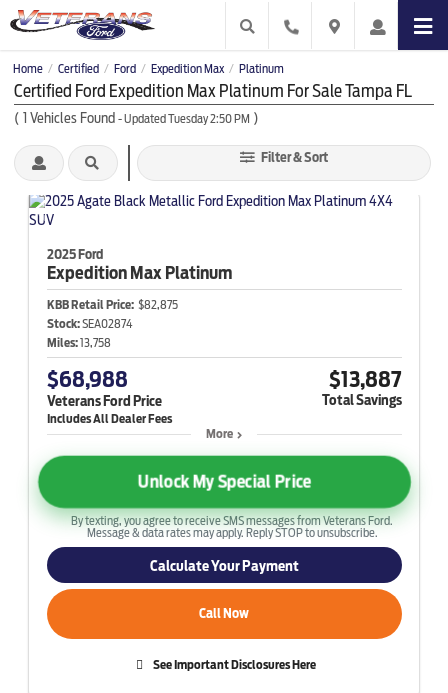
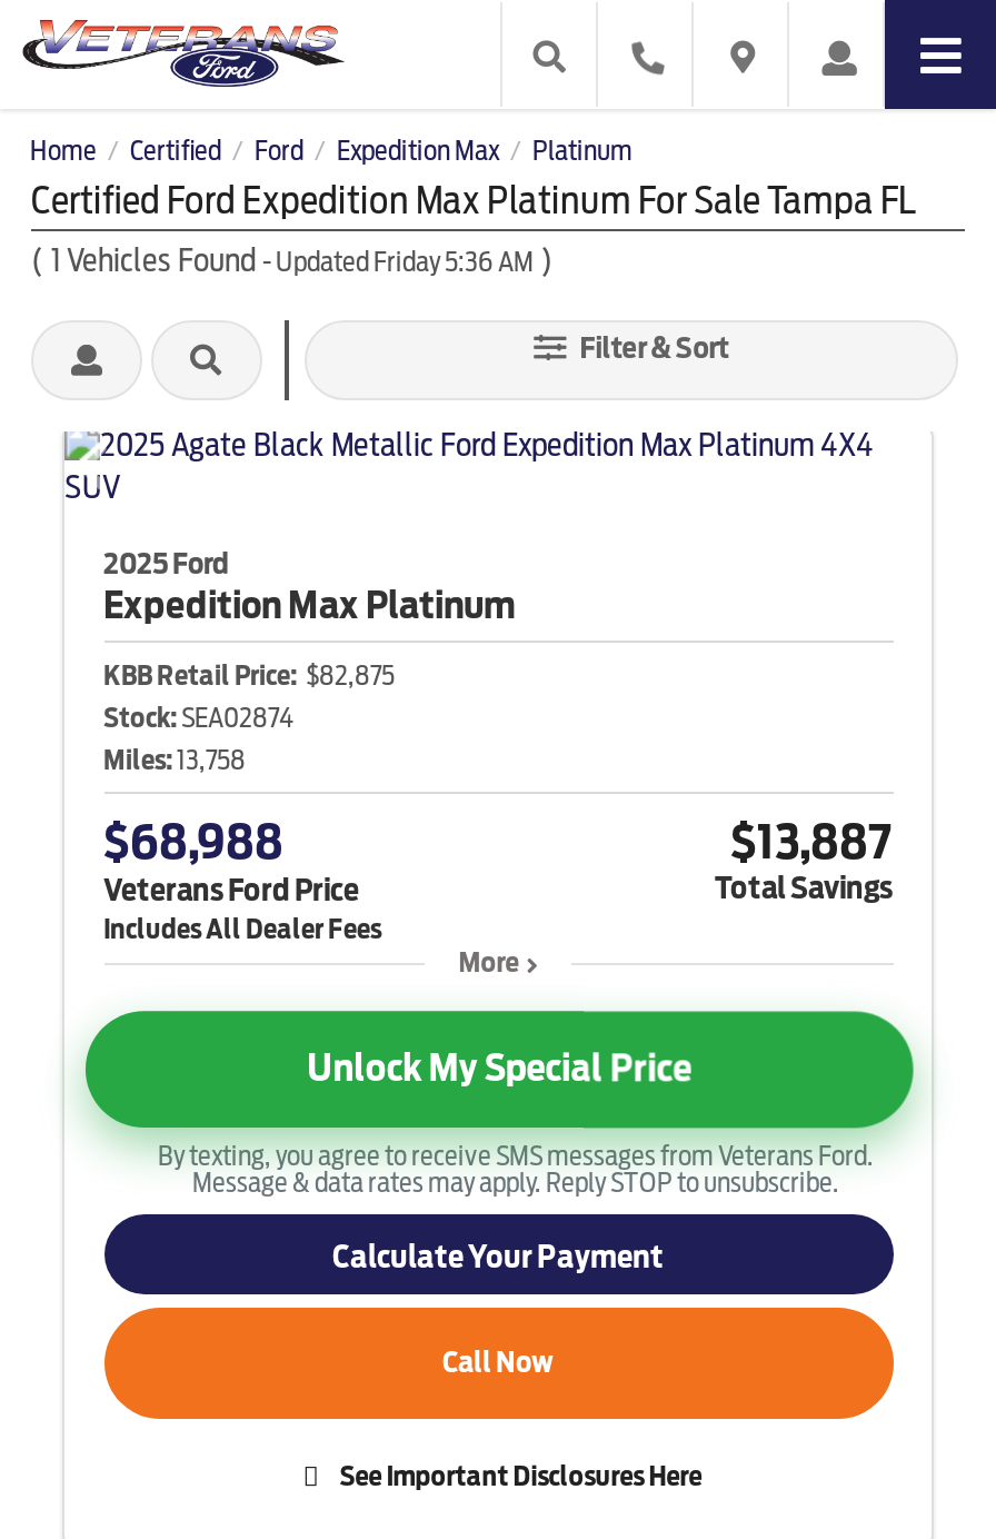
[14,110,259,126] (1 Vehicles Found - Updated Tuesday 2:50 PM) -> [31,243,554,278] (1 Vehicles Found - Updated Friday 5:36 AM)

